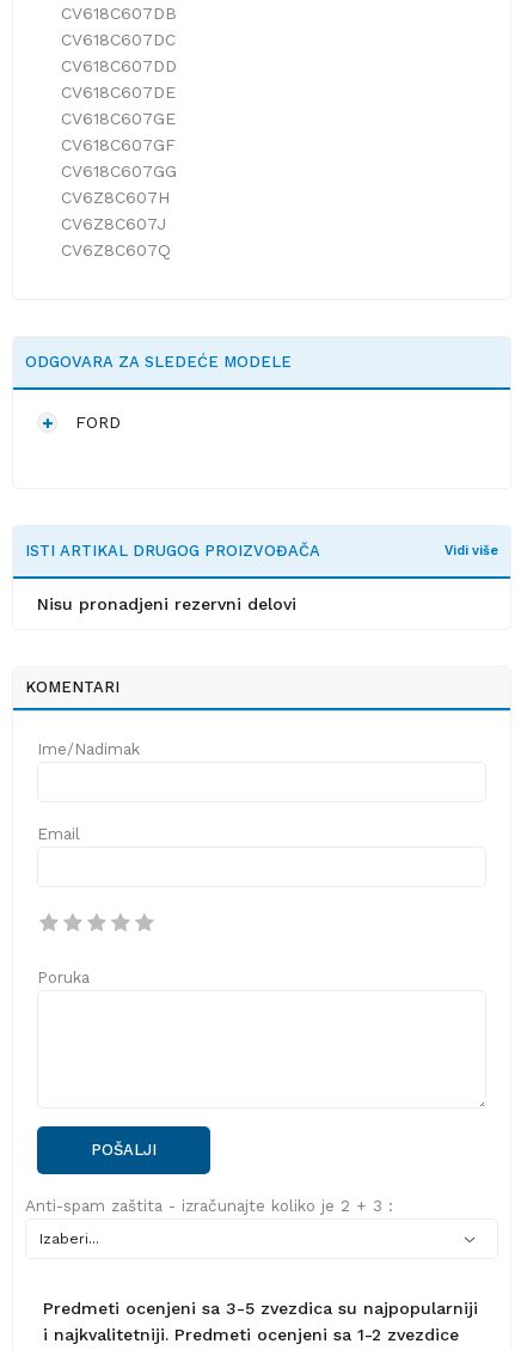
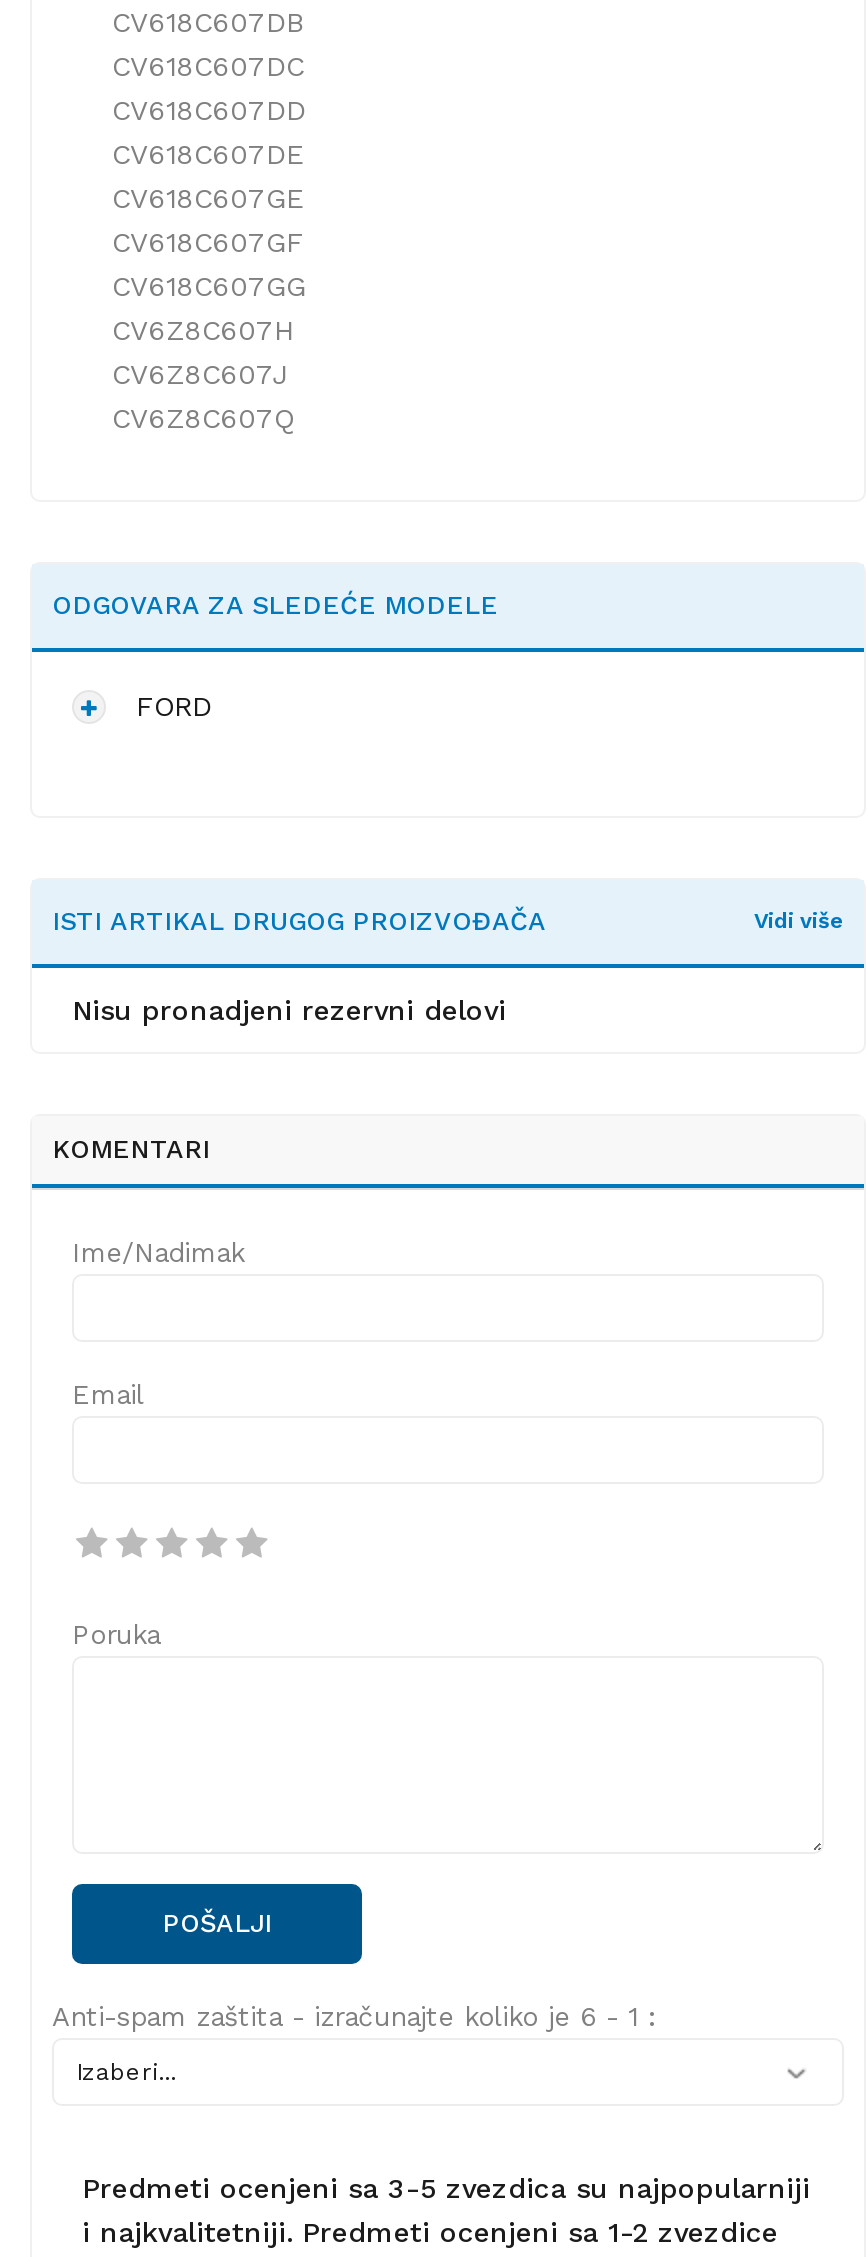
[25,1196,393,1215] Anti-spam zaštita - izračunajte koliko je 2 + 3 : -> [52,2001,656,2033] Anti-spam zaštita - izračunajte koliko je 6 - 1 :

